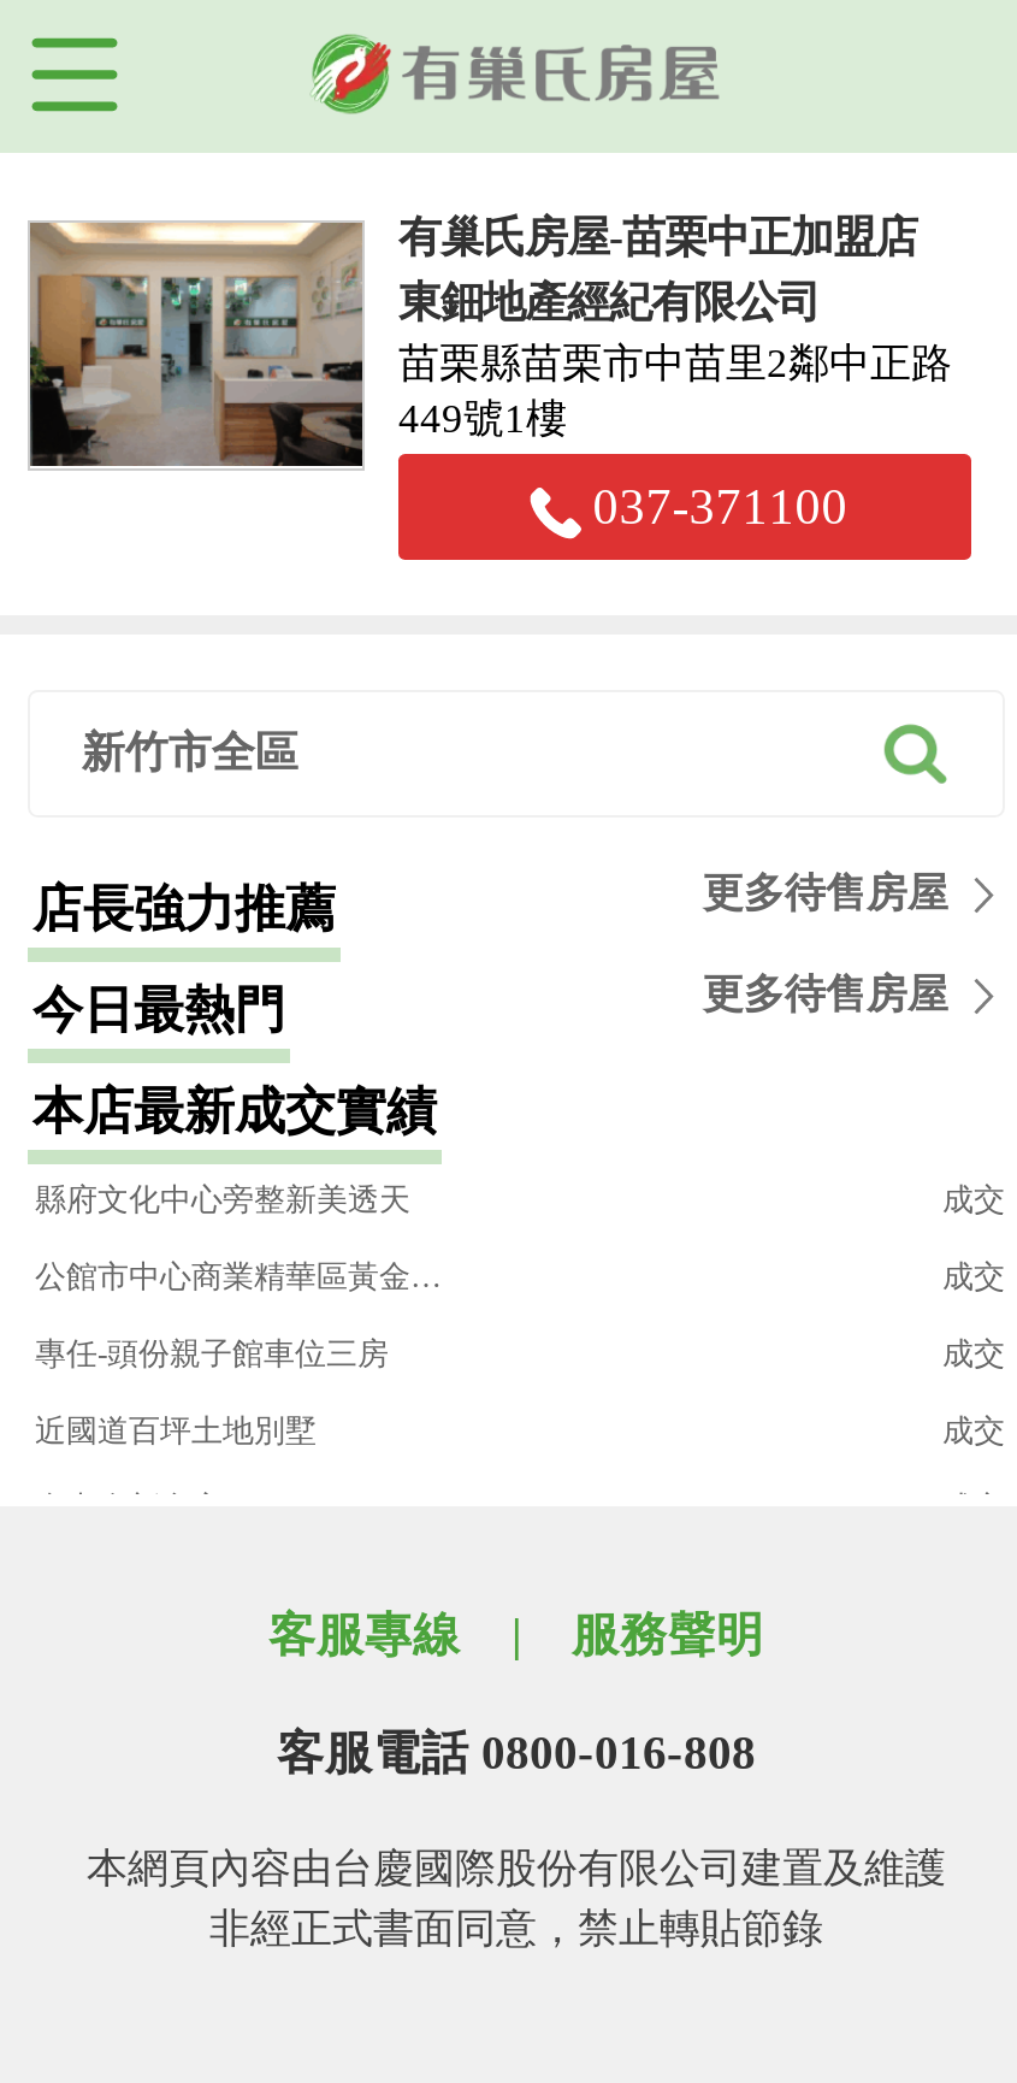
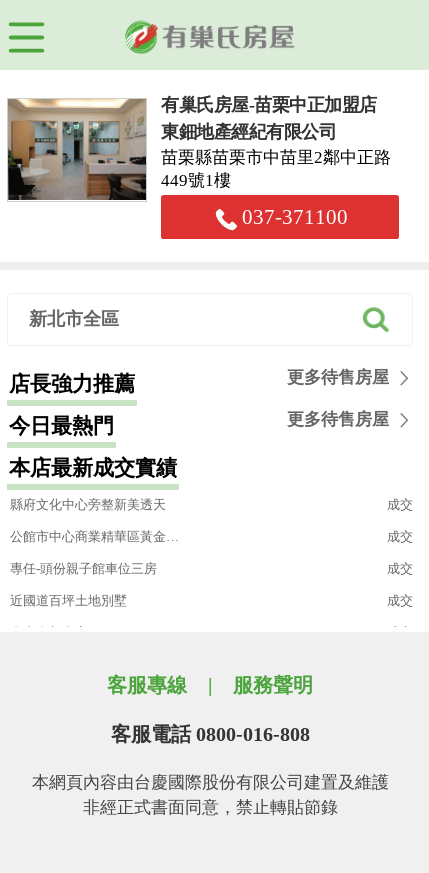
[82,728,298,776] 新竹市全區 -> [29,309,119,329] 新北市全區

